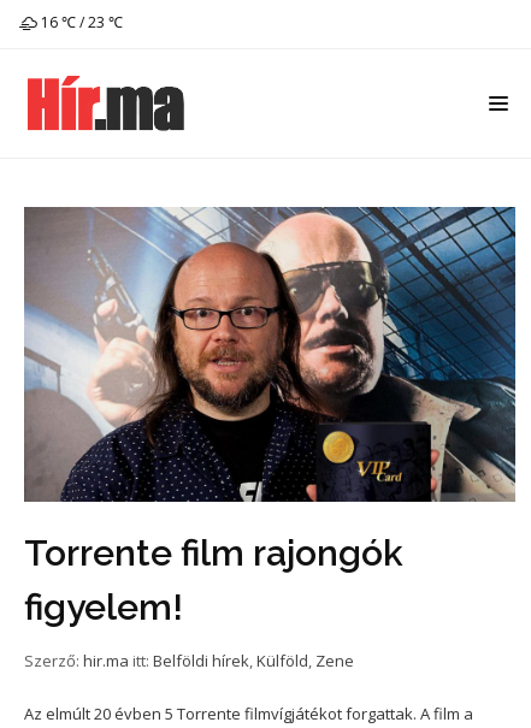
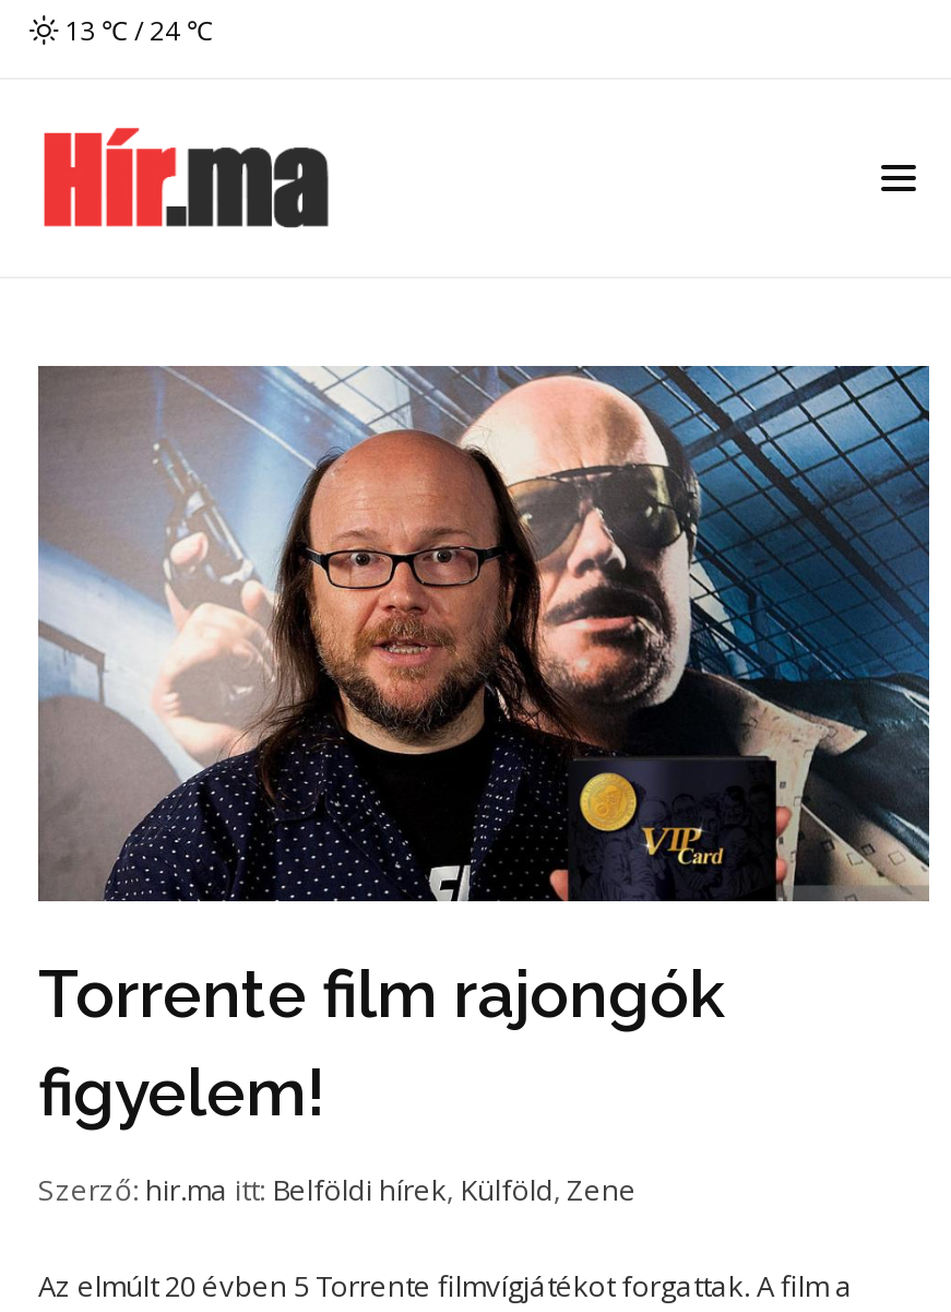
[37,12,123,32] 16 ℃ / 23 ℃ -> [58,12,213,49] 13 ℃ / 24 ℃

